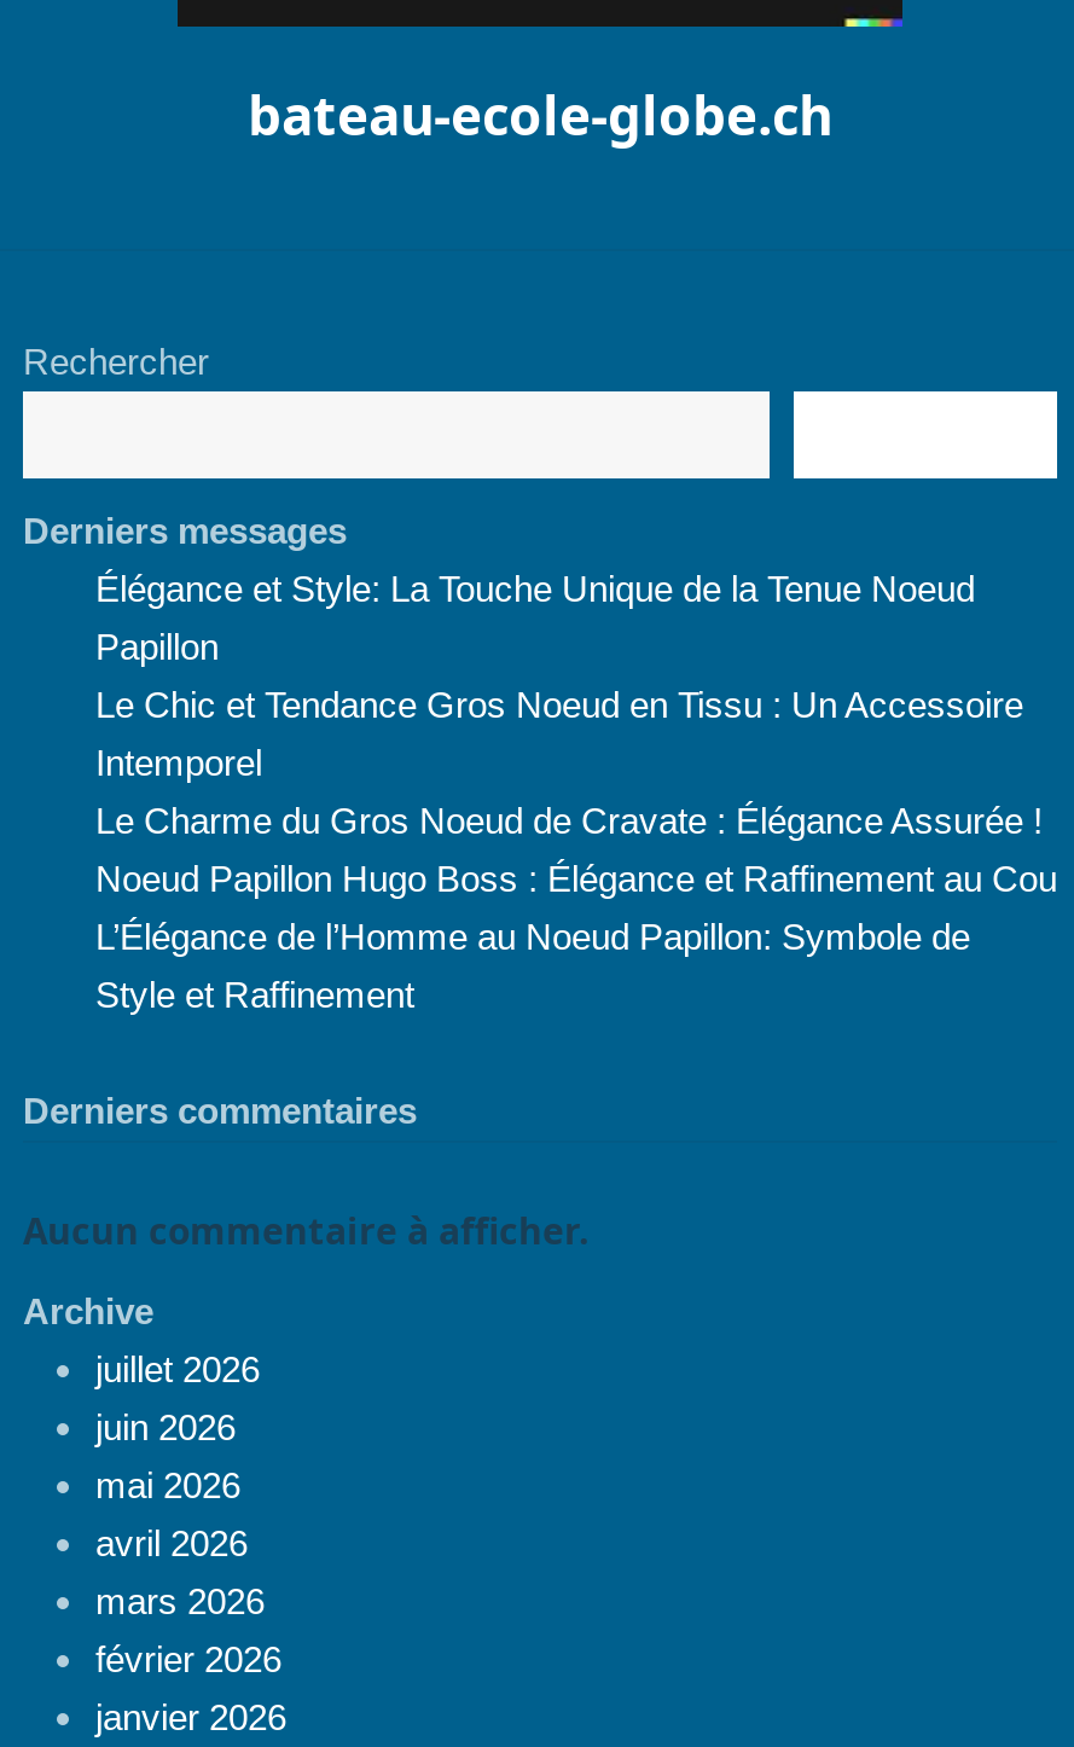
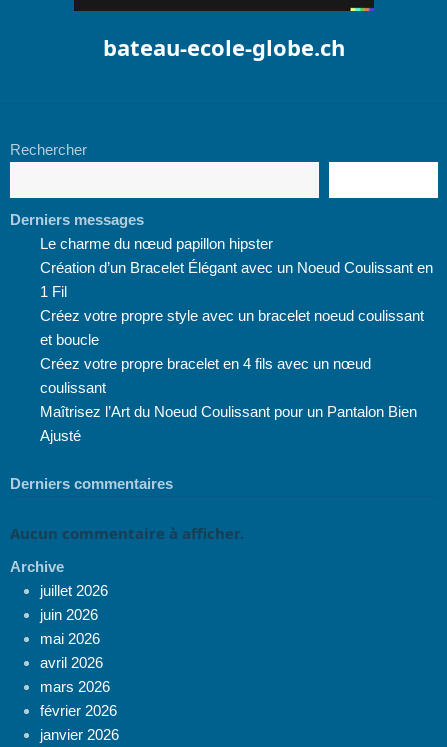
[95,568,1057,1015] Élégance et Style: La Touche Unique de la Tenue Noeud | Papillon | Le Chic et Tendance Gros Noeud en Tissu : Un Accessoire | Intemporel | Le Charme du Gros Noeud de Cravate : Élégance Assurée ! | Noeud Papillon Hugo Boss : Élégance et Raffinement au Cou | L’Élégance de l’Homme au Noeud Papillon: Symbole de | Style et Raffinement -> [40,235,433,444] Le charme du nœud papillon hipster | Création d’un Bracelet Élégant avec un Noeud Coulissant en | 1 Fil | Créez votre propre style avec un bracelet noeud coulissant | et boucle | Créez votre propre bracelet en 4 fils avec un nœud | coulissant | Maîtrisez l’Art du Noeud Coulissant pour un Pantalon Bien | Ajusté

